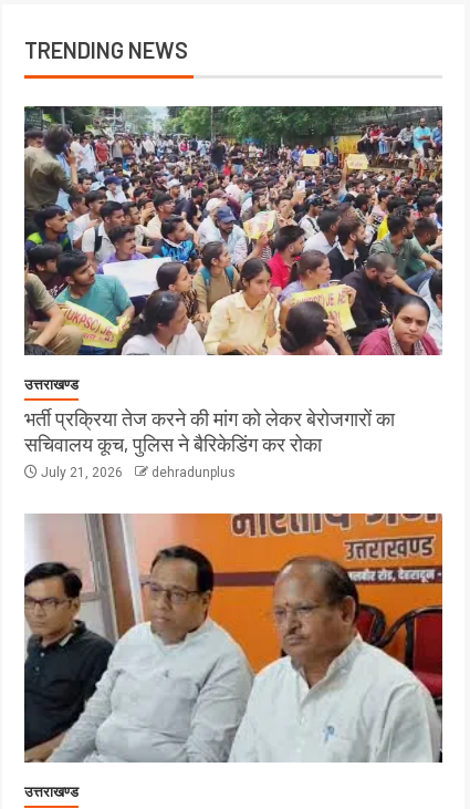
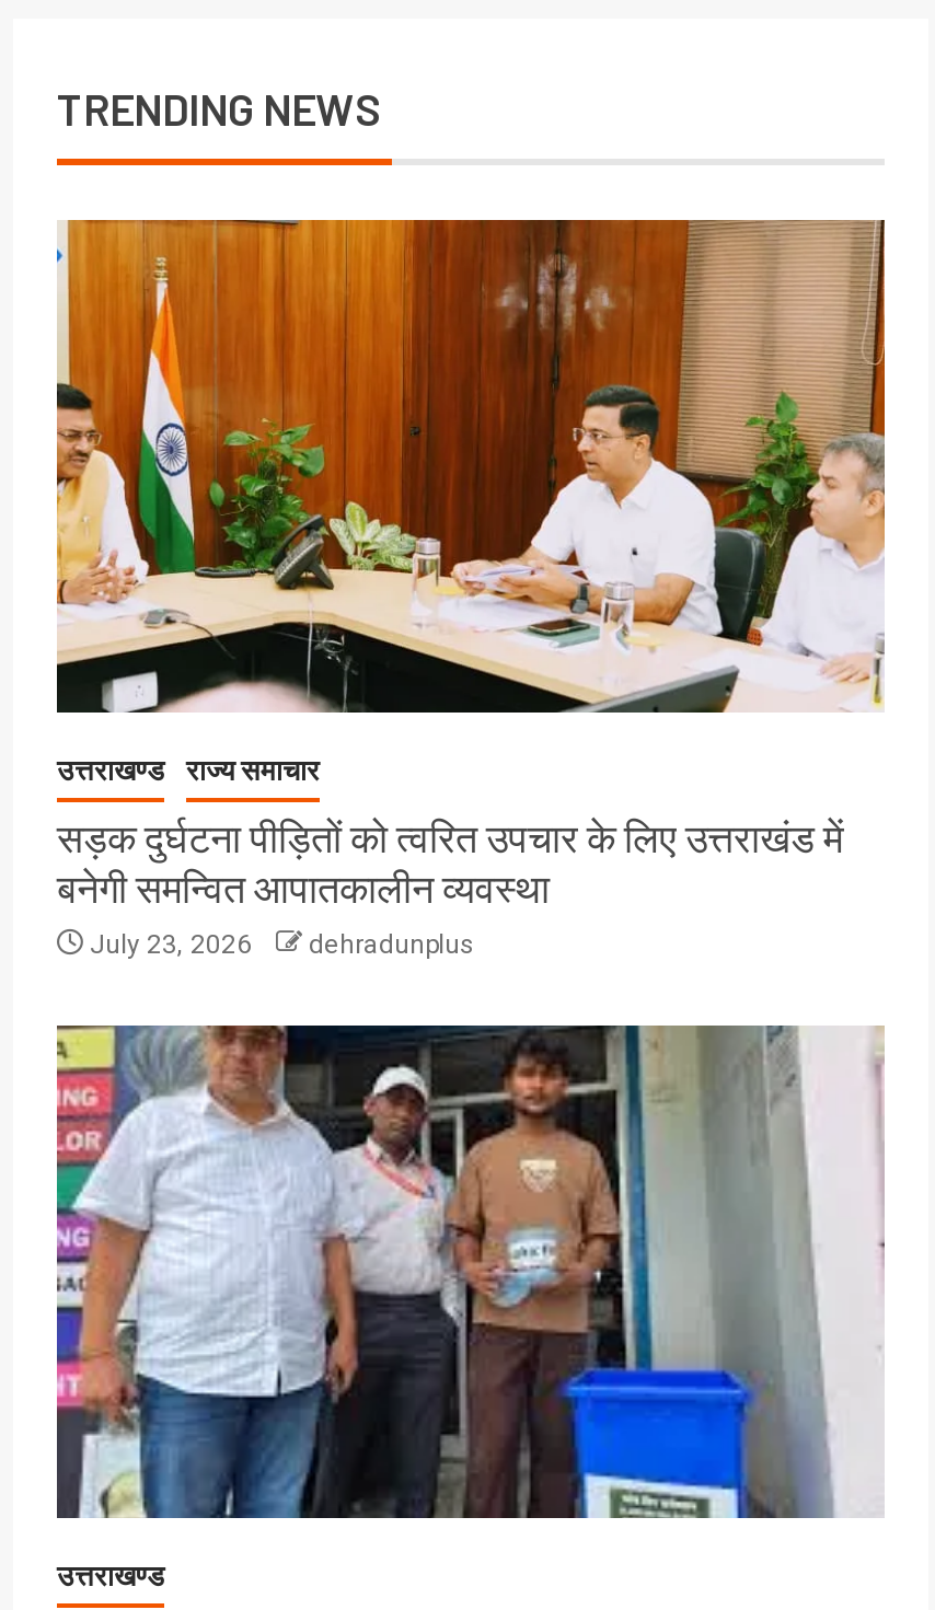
[23,105,443,356] [image] -> [55,218,887,715] [image]
[24,406,395,481] भर्ती प्रक्रिया तेज करने की मांग को लेकर बेरोजगारों का | सचिवालय कूच, पुलिस ने बैरिकेडिंग कर रोका | July 21, 2026 -> [57,755,843,961] राज्य समाचार | सड़क दुर्घटना पीड़ितों को त्वरित उपचार के लिए उत्तराखंड में | बनेगी समन्वित आपातकालीन व्यवस्था | July 23, 2026
[23,512,443,764] [image] -> [55,1023,885,1520] [image]

